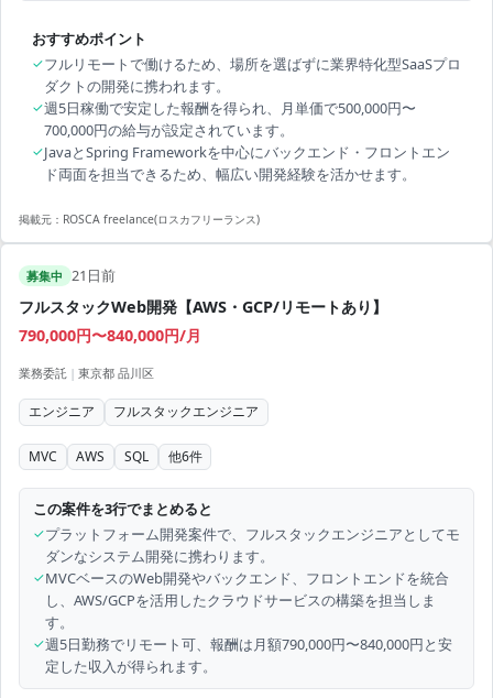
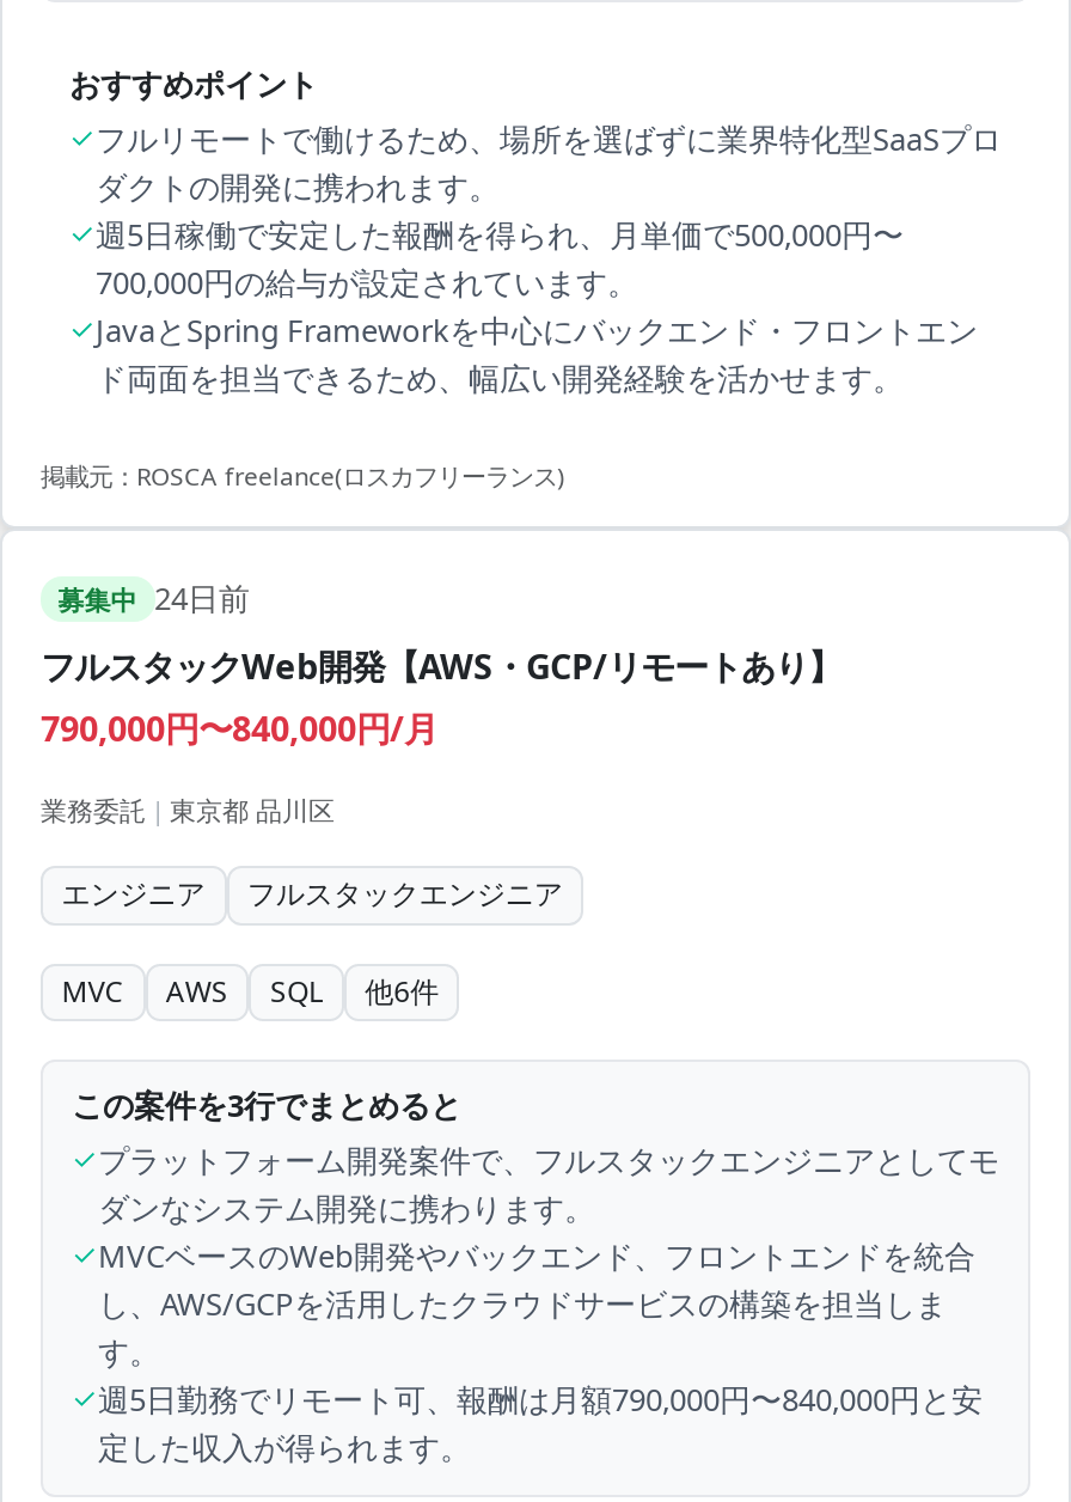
[27,265,115,285] 募集中 21日前 -> [58,576,250,619] 募集中 24日前

